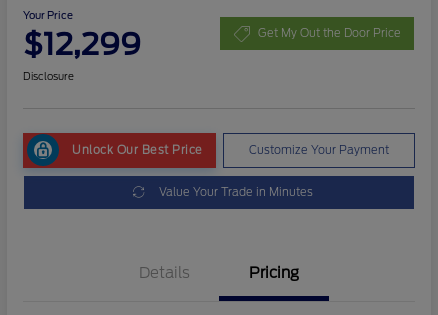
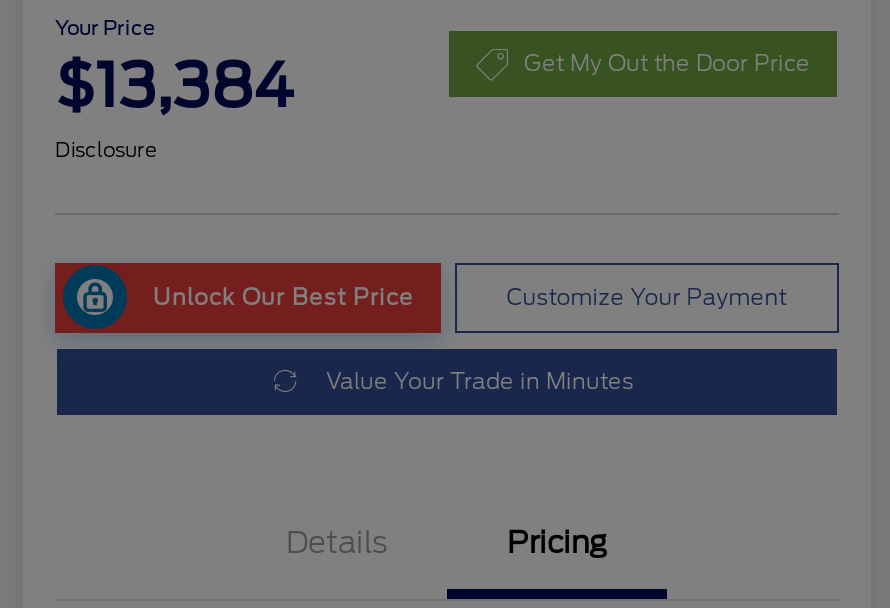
[23,26,141,62] $12,299 -> [55,49,293,121] $13,384

